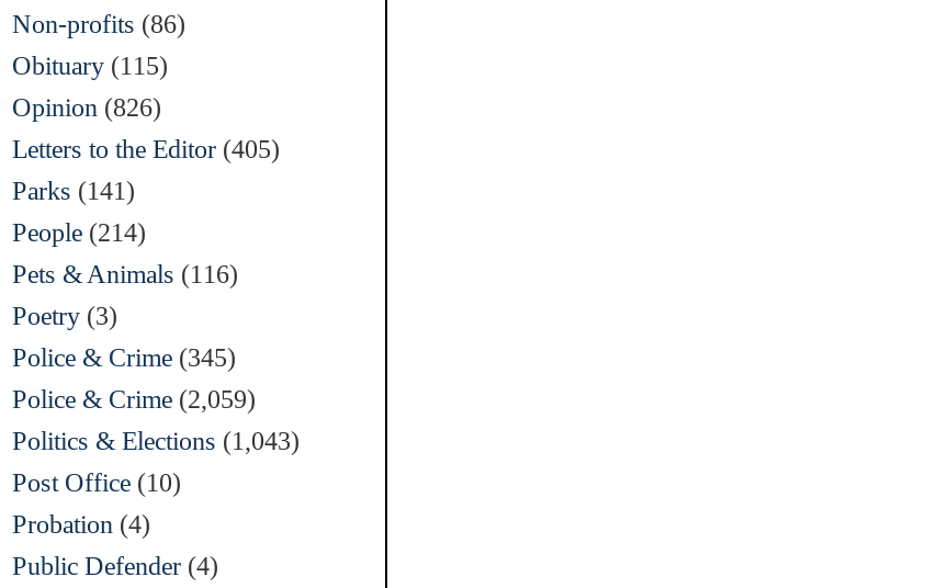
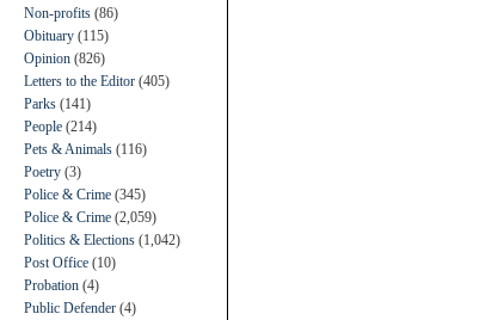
[12,426,300,456] Politics & Elections (1,043) -> [24,232,180,248] Politics & Elections (1,042)

